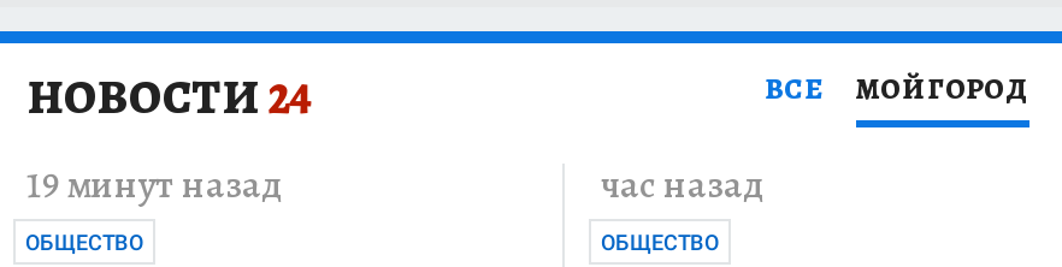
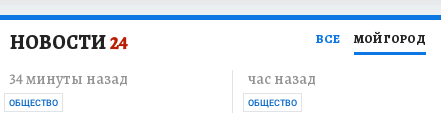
[25,158,283,210] 19 минут назад -> [9,67,128,89] 34 минуты назад

